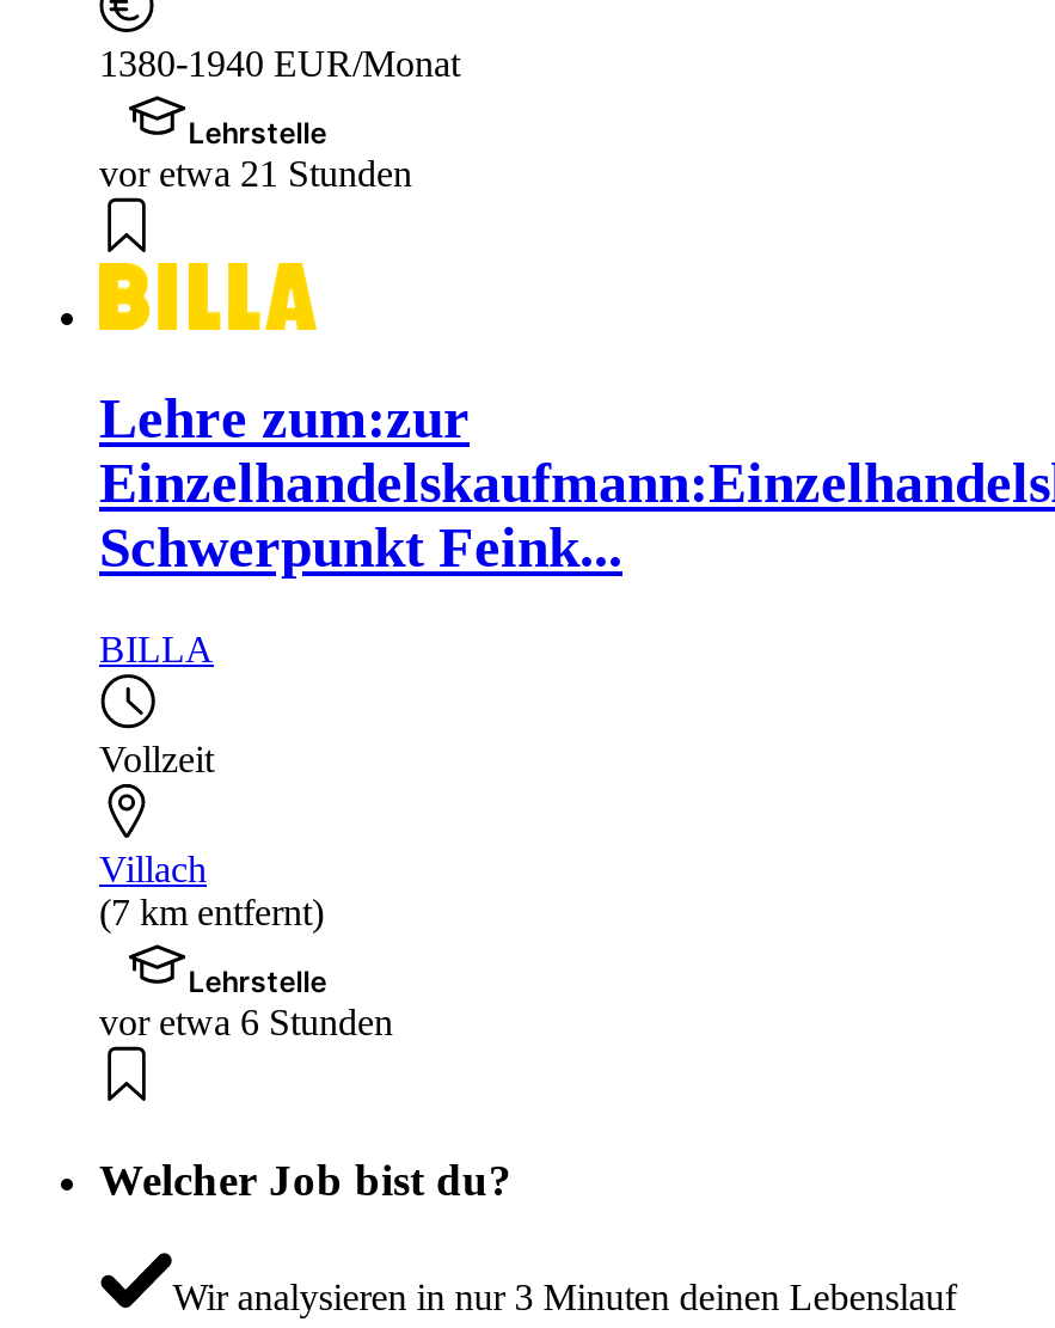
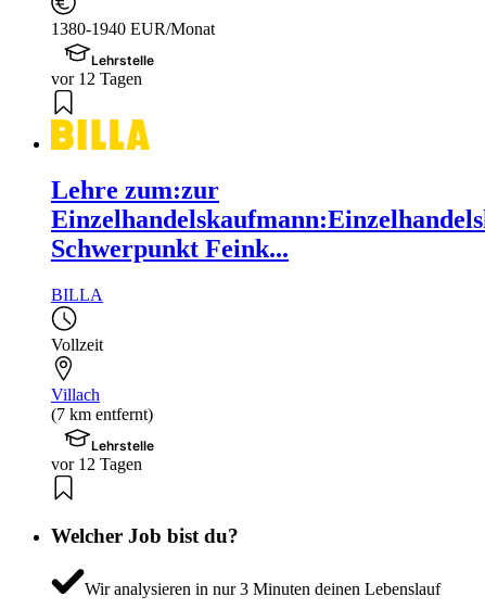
[99,153,412,194] vor etwa 21 Stunden -> [51,70,142,88] vor 12 Tagen
[99,1000,393,1041] vor etwa 6 Stunden -> [51,454,142,473] vor 12 Tagen

